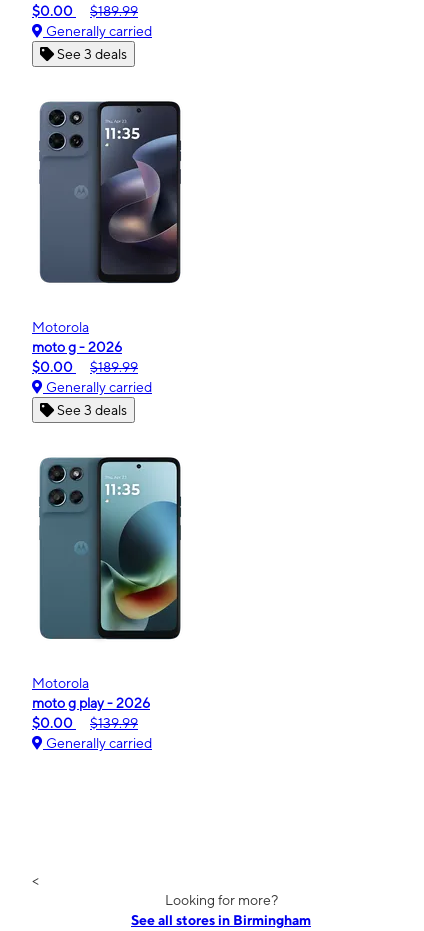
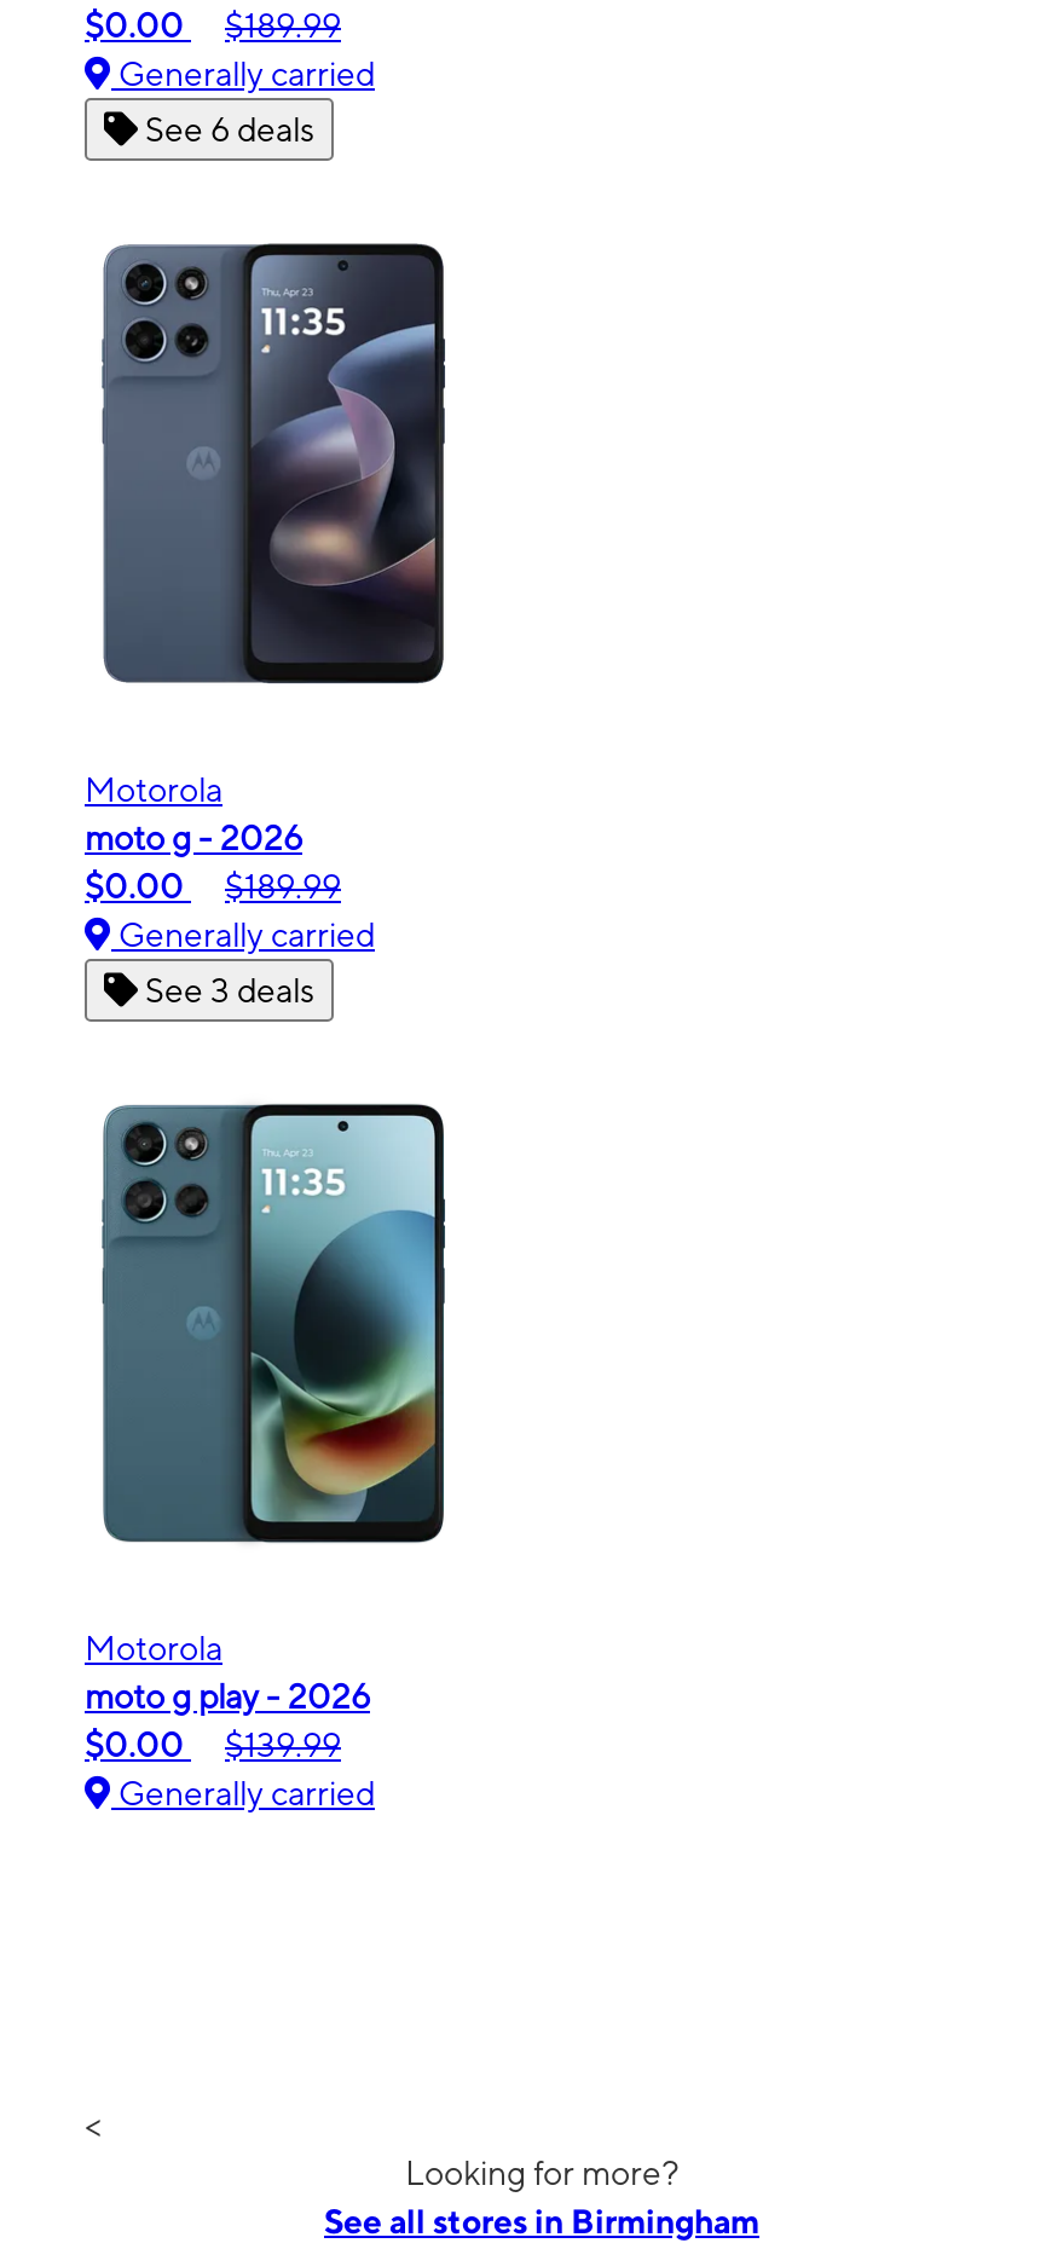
[57,46,127,62] See 3 deals -> [145,111,314,149] See 6 deals

